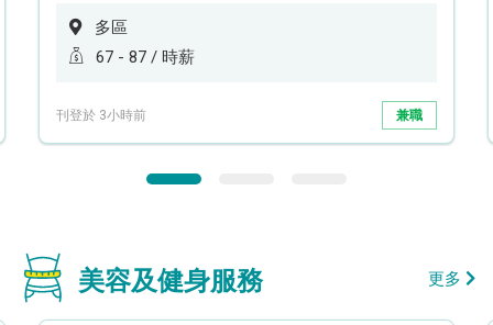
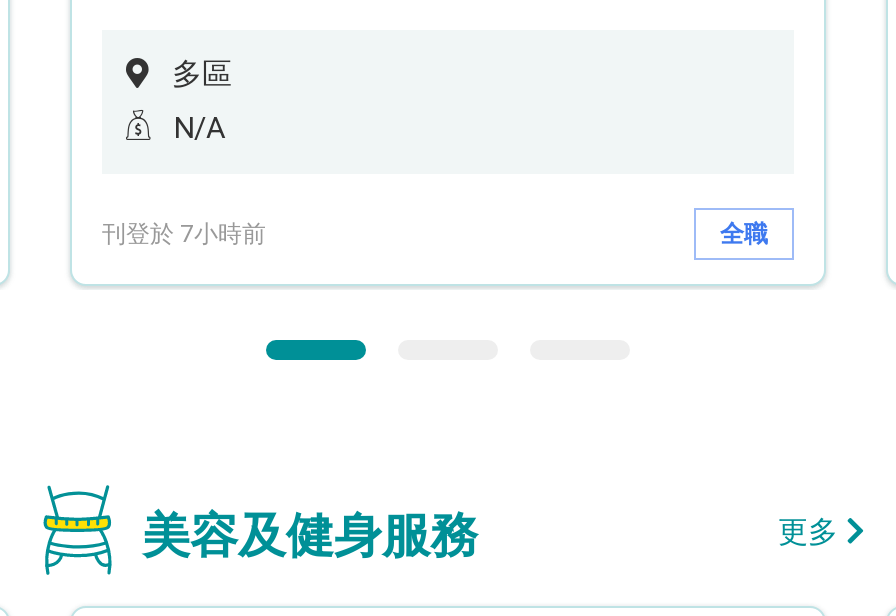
[96,47,195,67] 67 - 87 / 時薪 -> [174,110,226,146] N/A
[56,107,423,122] 刊登於 3小時前 | 兼職 -> [102,219,768,247] 刊登於 7小時前 | 全職

